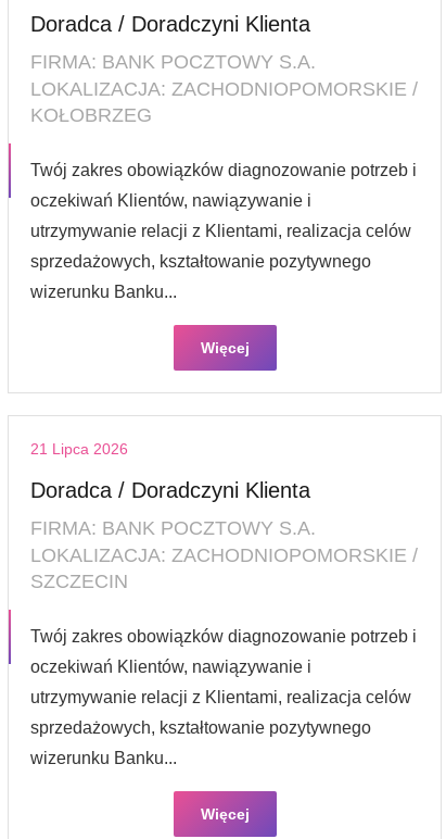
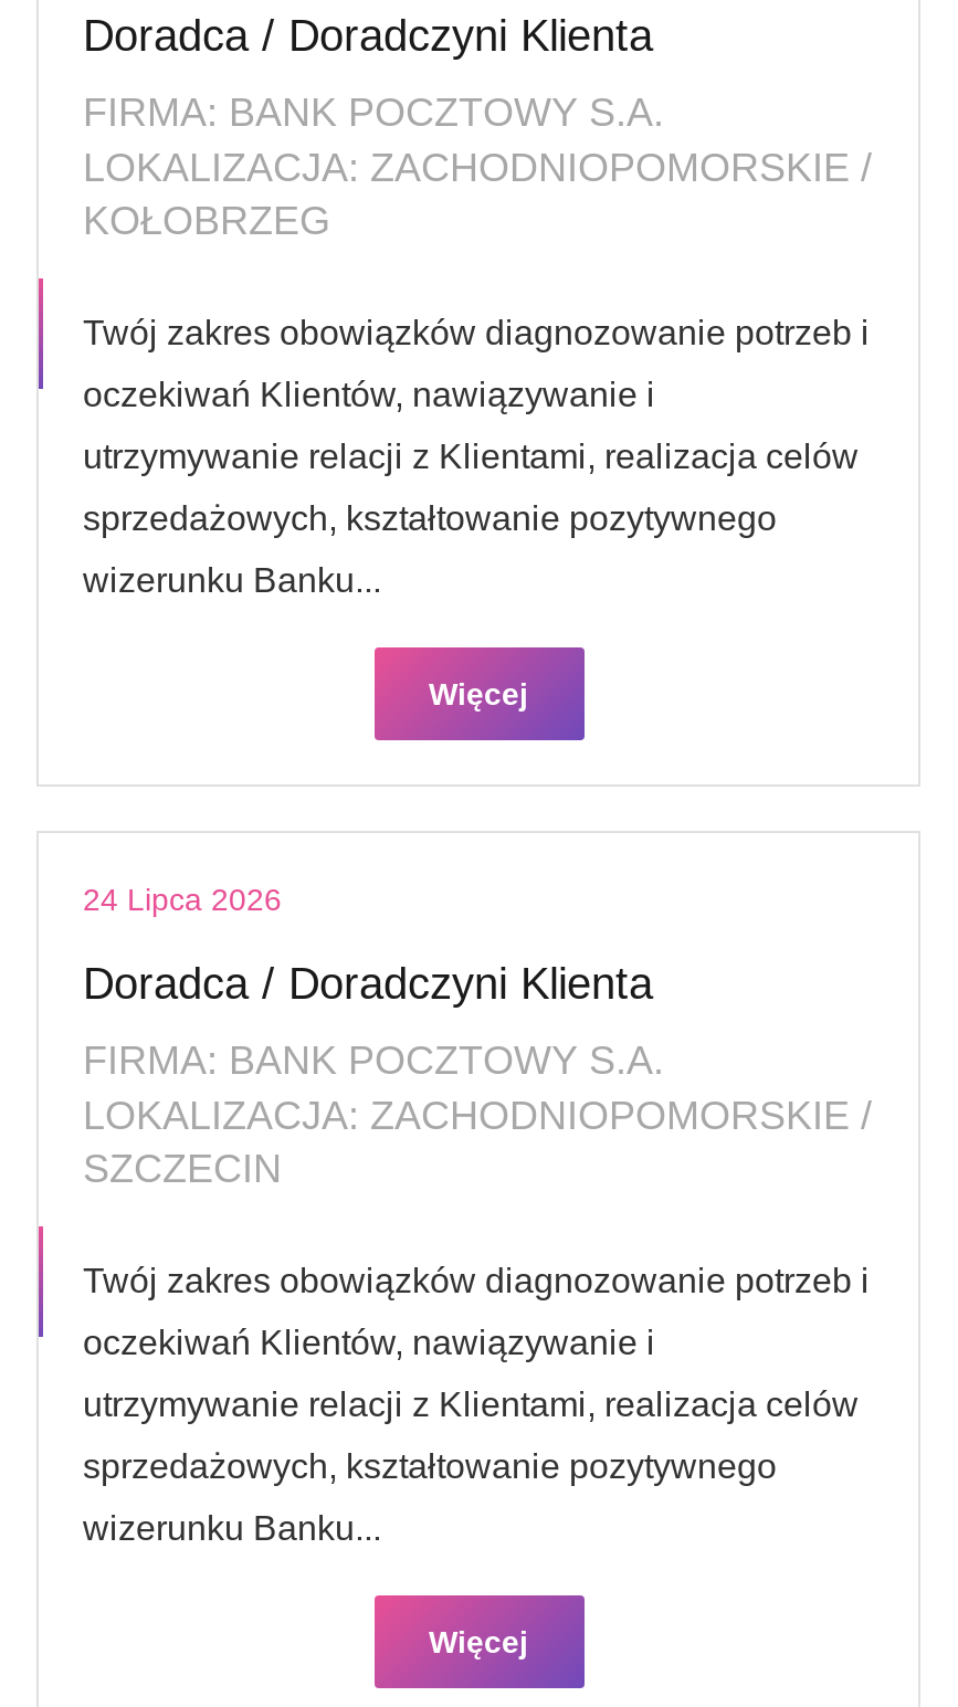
[30,440,128,458] 21 Lipca 2026 -> [83,882,282,917] 24 Lipca 2026

